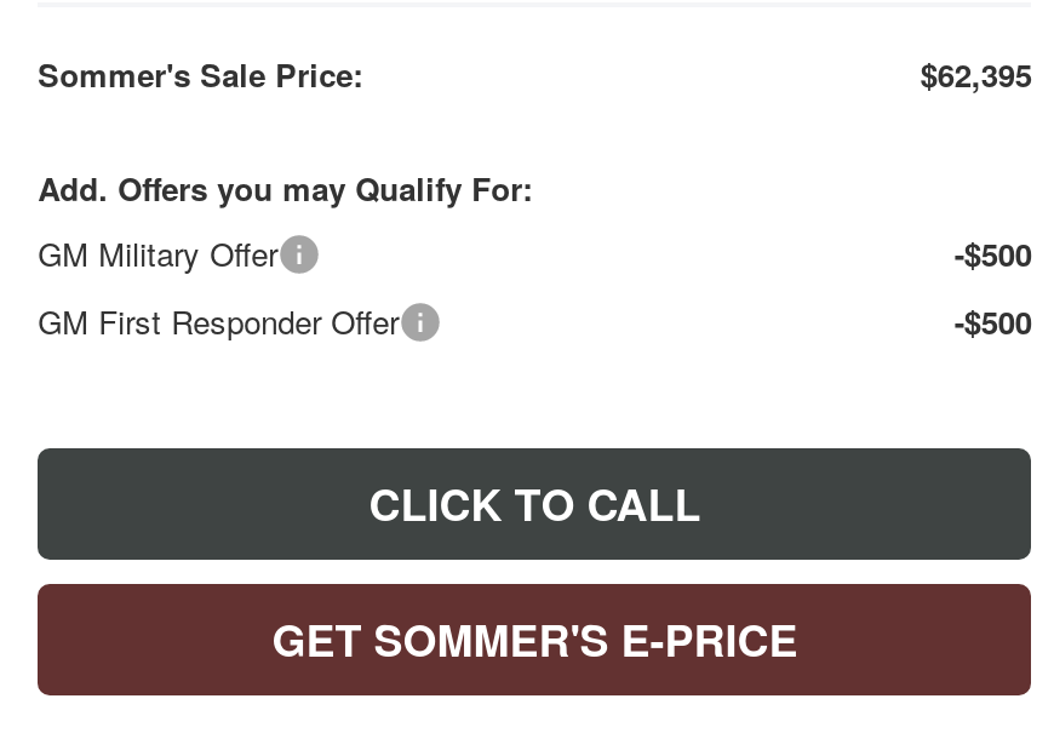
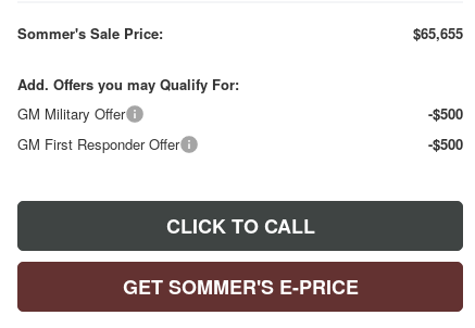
[920,51,1032,97] $62,395 -> [413,23,463,43] $65,655

